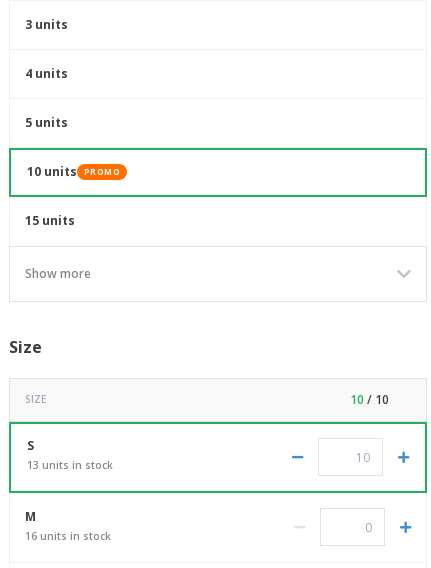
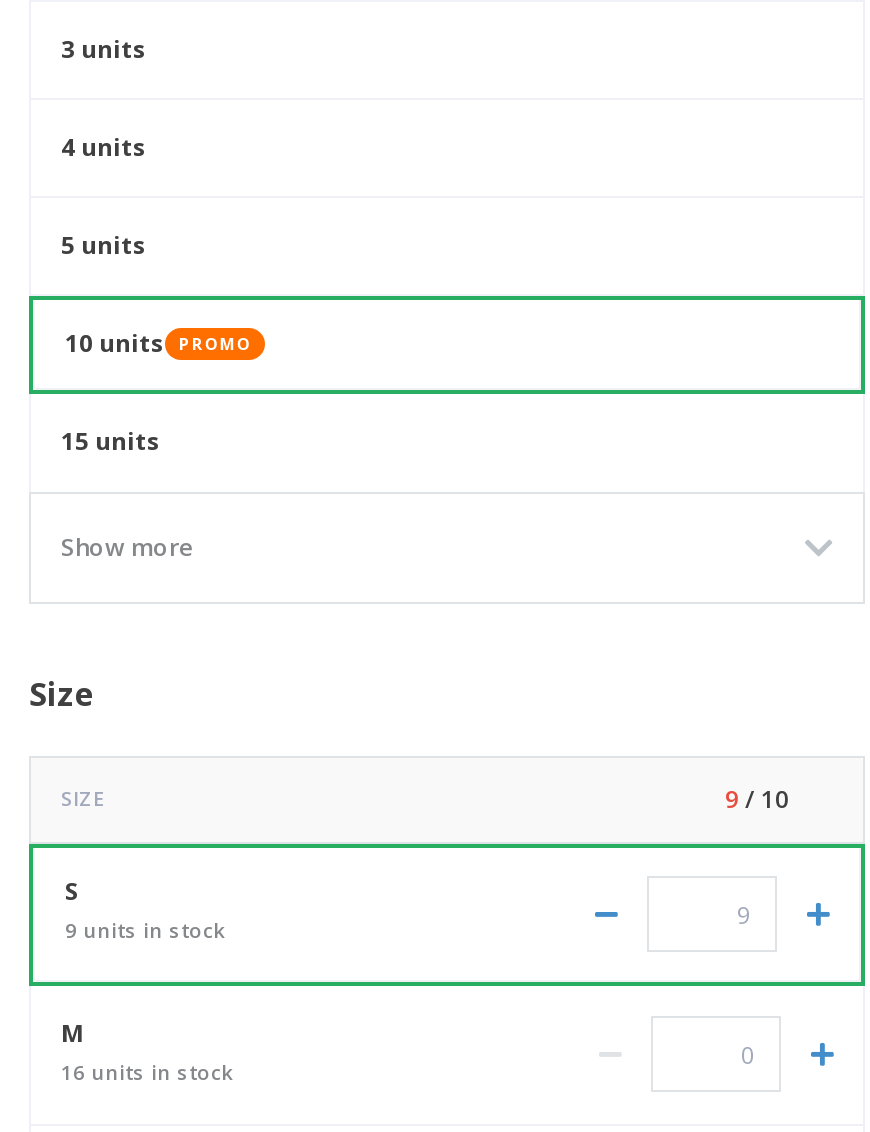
[350,391,389,408] 10 / 10 -> [725,783,789,817] 9 / 10
[27,458,113,472] 13 units in stock -> [65,917,225,945] 9 units in stock

